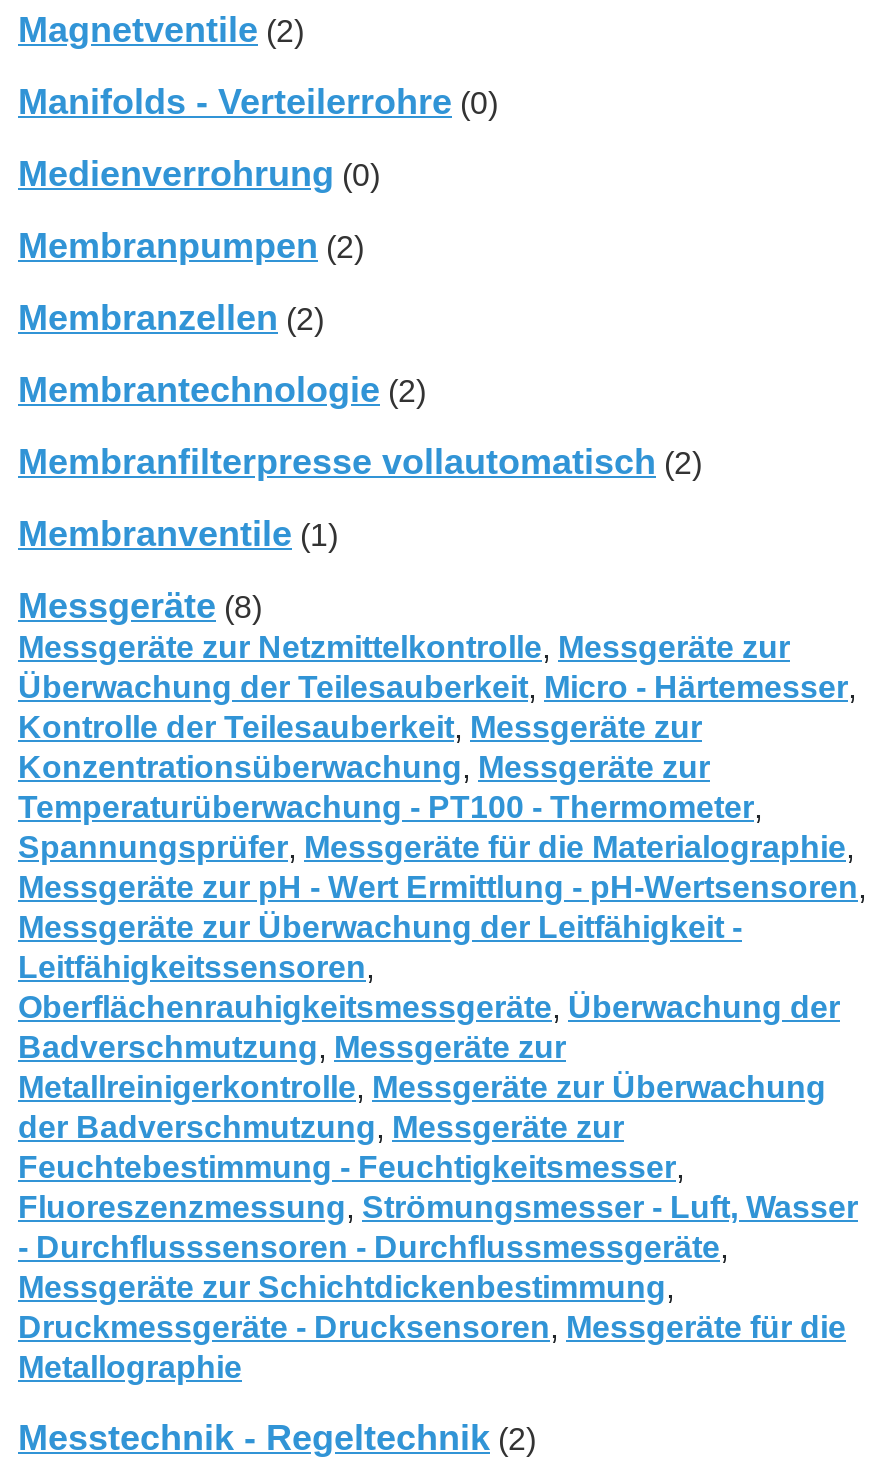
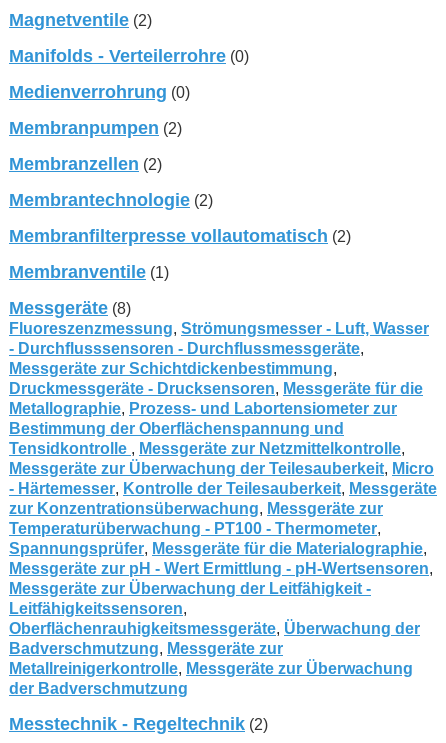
[18,631,856,785] Messgeräte zur Netzmittelkontrolle, Messgeräte zur | Überwachung der Teilesauberkeit, Micro - Härtemesser, | Kontrolle der Teilesauberkeit, Messgeräte zur | Konzentrationsüberwachung, Messgeräte zur -> [9,400,437,517] Metallographie, Prozess- und Labortensiometer zur | Bestimmung der Oberflächenspannung und | Tensidkontrolle, Messgeräte zur Netzmittelkontrolle, | Messgeräte zur Überwachung der Teilesauberkeit, Micro | - Härtemesser, Kontrolle der Teilesauberkeit, Messgeräte | zur Konzentrationsüberwachung, Messgeräte zur
moved [18,791,866,1105] -> [9,520,433,677]: Temperaturüberwachung - PT100 - Thermometer, | Spannungsprüfer, Messgeräte für die Materialographie, | Messgeräte zur pH - Wert Ermittlung - pH-Wertsensoren, | Messgeräte zur Überwachung der Leitfähigkeit - | Leitfähigkeitssensoren, | Oberflächenrauhigkeitsmessgeräte, Überwachung der | Badverschmutzung, Messgeräte zur | Metallreinigerkontrolle, Messgeräte zur Überwachung
[18,1111,684,1385] der Badverschmutzung, Messgeräte zur | Feuchtebestimmung - Feuchtigkeitsmesser, | Metallographie -> [9,680,188,697] der Badverschmutzung
moved [18,1191,858,1345] -> [9,320,429,397]: Fluoreszenzmessung, Strömungsmesser - Luft, Wasser | - Durchflusssensoren - Durchflussmessgeräte, | Messgeräte zur Schichtdickenbestimmung, | Druckmessgeräte - Drucksensoren, Messgeräte für die

